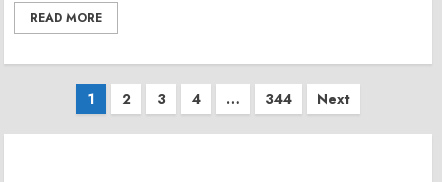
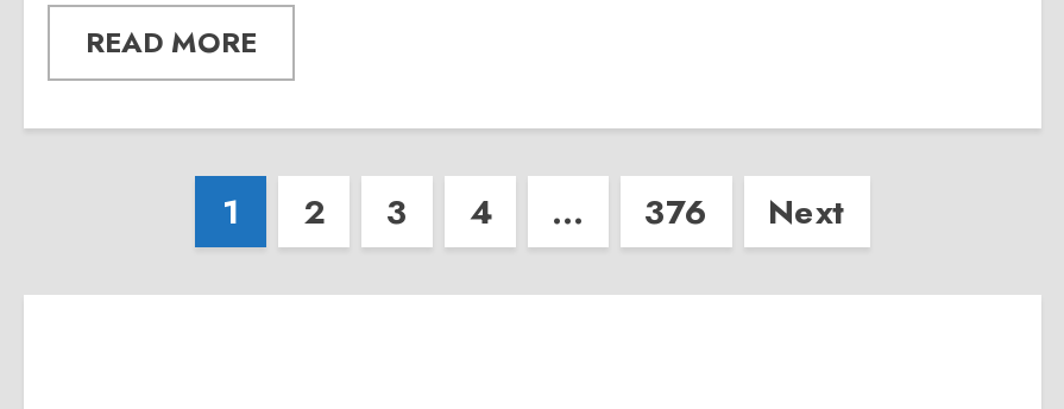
[265,89,292,109] 344 -> [644,188,709,235] 376

